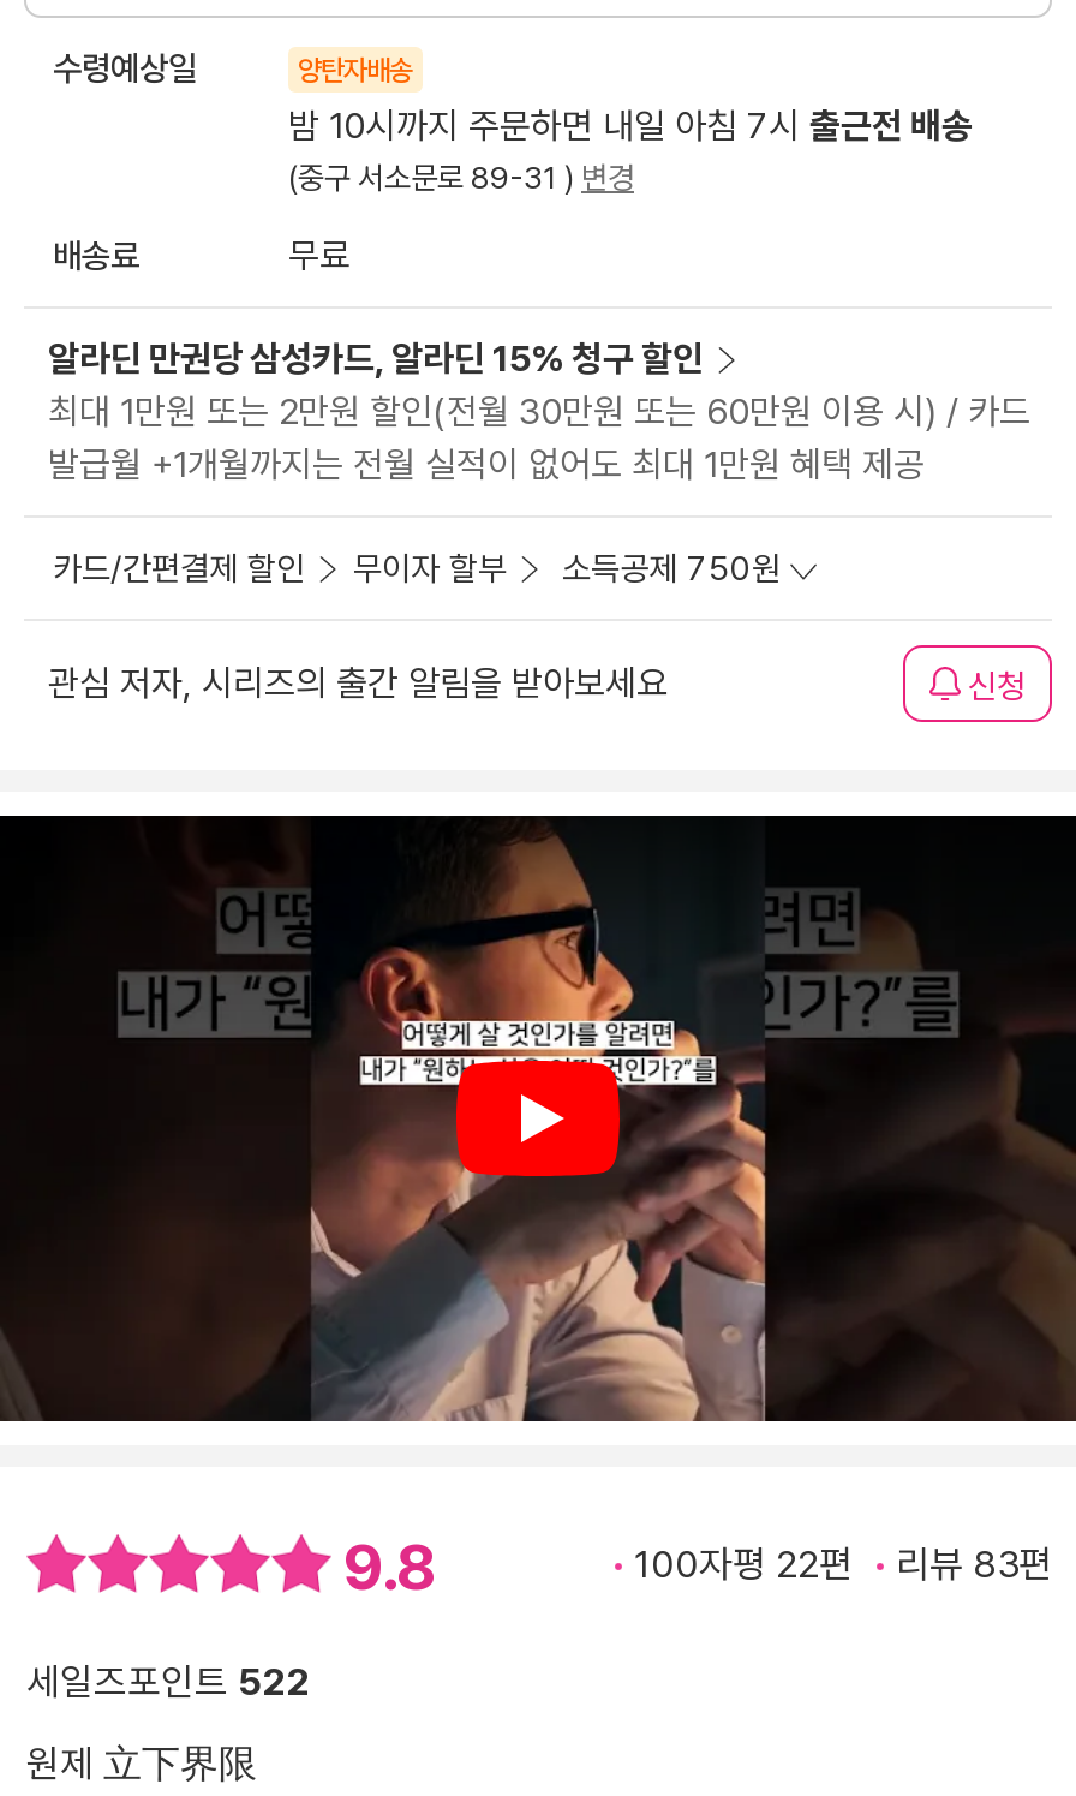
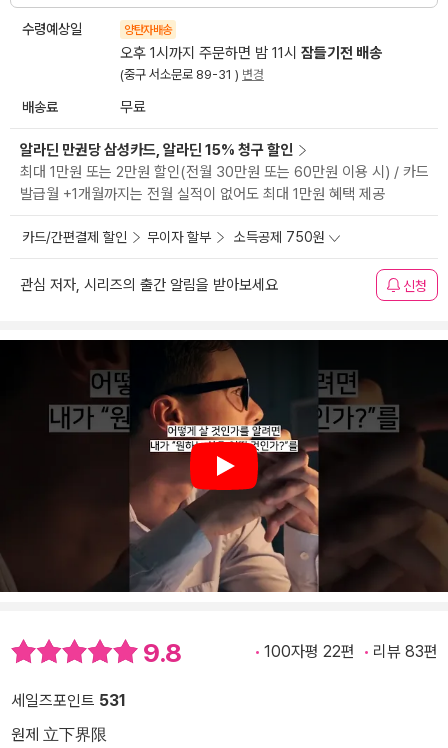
[288,105,973,148] 밤 10시까지 주문하면 내일 아침 7시 출근전 배송 -> [120,44,382,62] 오후 1시까지 주문하면 밤 11시 잠들기전 배송
[26,1658,310,1704] 세일즈포인트 522 -> [11,691,126,710] 세일즈포인트 531

